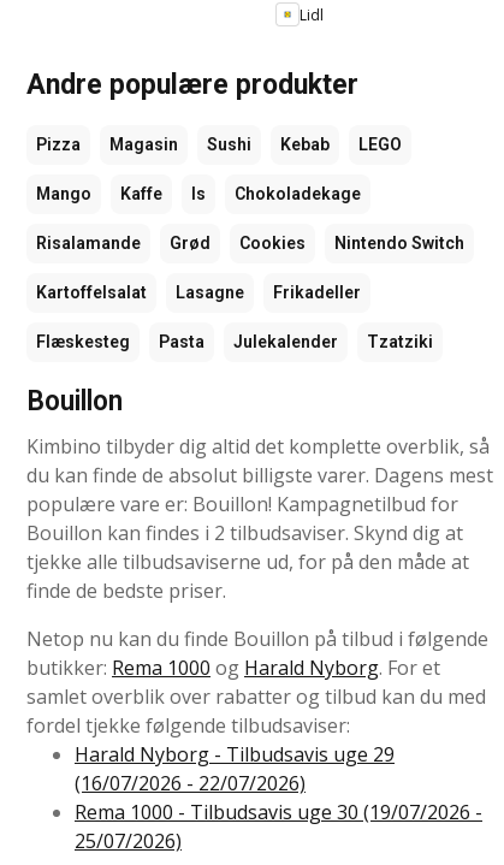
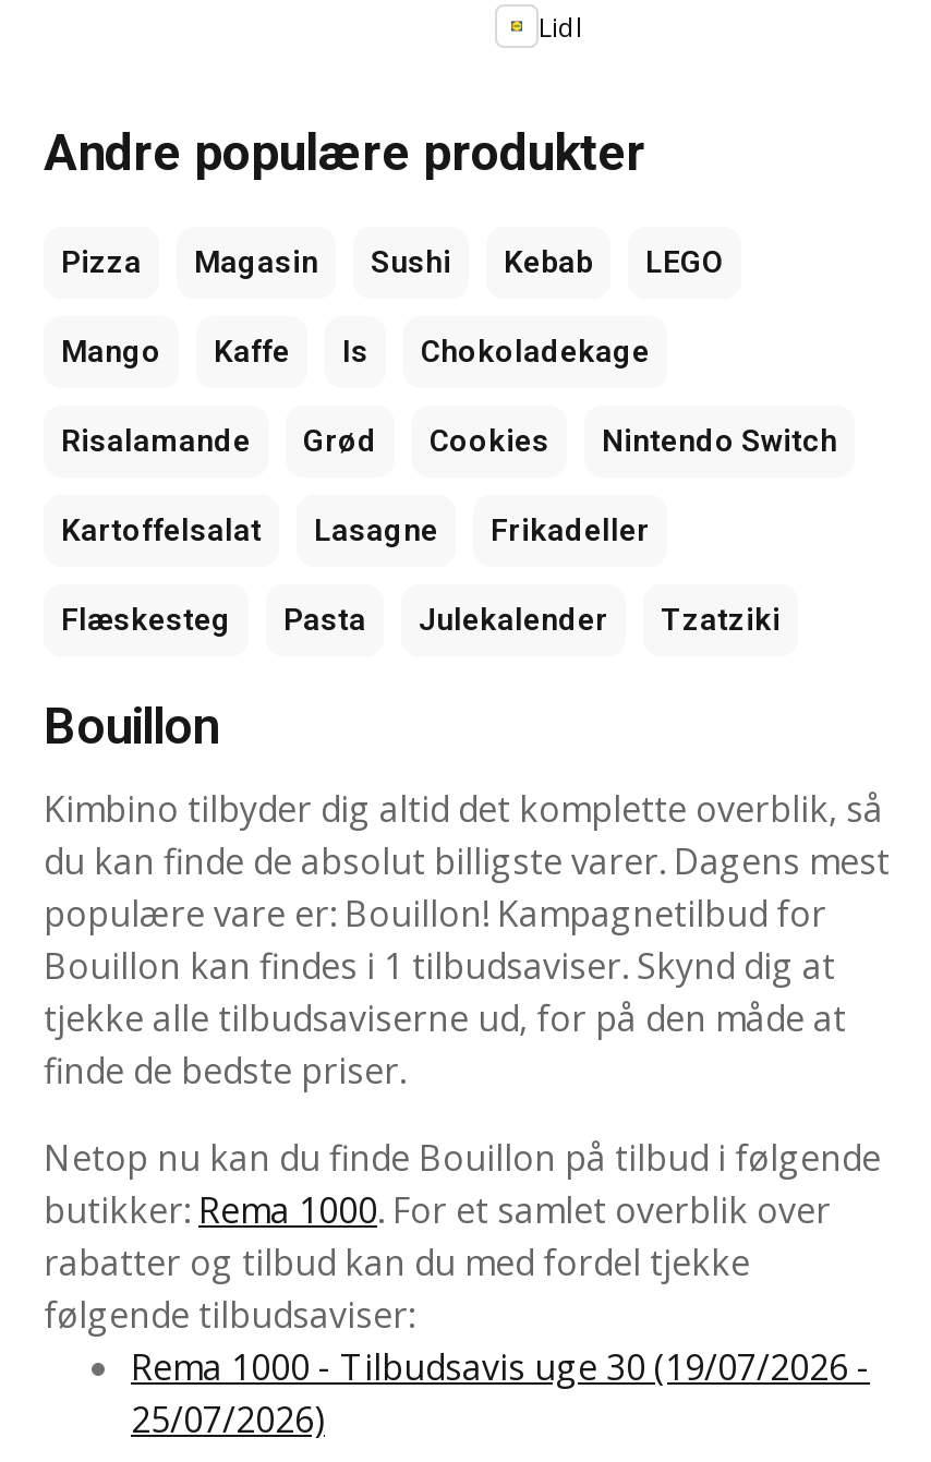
[26,520,463,546] Bouillon kan findes i 2 tilbudsaviser. Skynd dig at -> [44,942,835,990] Bouillon kan findes i 1 tilbudsaviser. Skynd dig at
[26,654,486,796] butikker: Rema 1000 og Harald Nyborg. For et | samlet overblik over rabatter og tilbud kan du med | fordel tjekke følgende tilbudsaviser: | Harald Nyborg - Tilbudsavis uge 29 | (16/07/2026 - 22/07/2026) -> [44,1186,831,1339] butikker: Rema 1000. For et samlet overblik over | rabatter og tilbud kan du med fordel tjekke | følgende tilbudsaviser:

